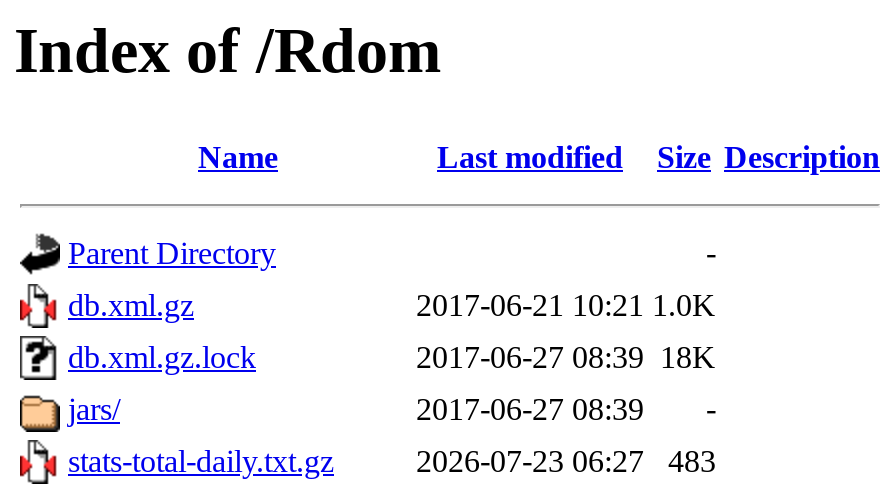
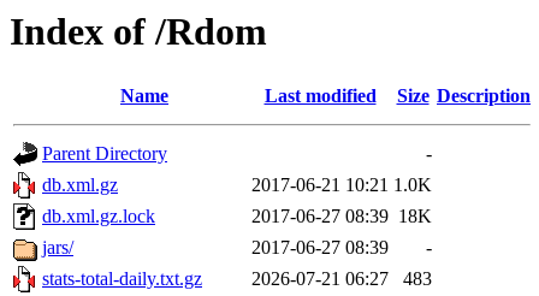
[416,445,716,479] 2026-07-23 06:27 483 -> [251,269,432,289] 2026-07-21 06:27 483

